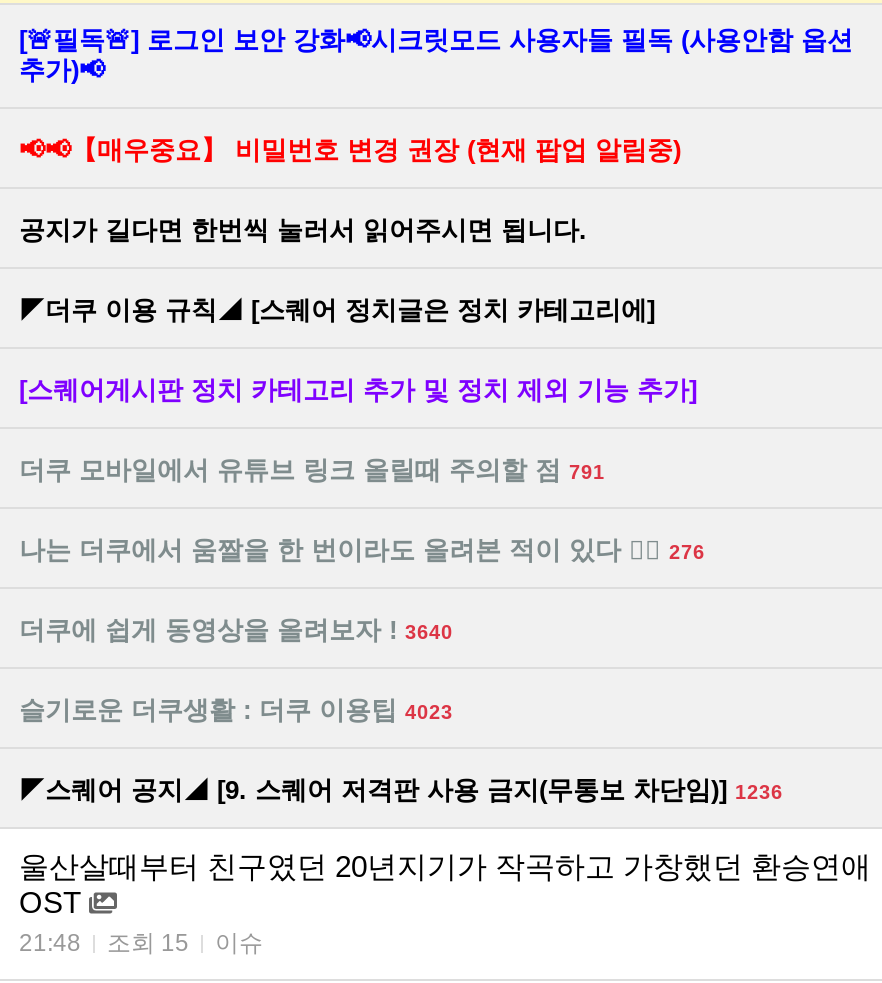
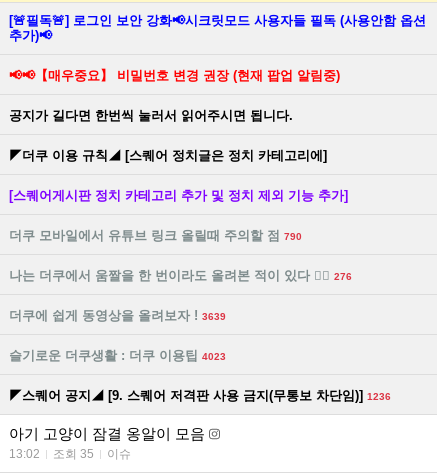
[19,454,605,484] 더쿠 모바일에서 유튜브 링크 올릴때 주의할 점 791 -> [9,228,302,243] 더쿠 모바일에서 유튜브 링크 올릴때 주의할 점 790
[19,614,453,644] 더쿠에 쉽게 동영상을 올려보자 ! 3640 -> [9,308,226,323] 더쿠에 쉽게 동영상을 올려보자 ! 3639
[19,848,871,956] 울산살때부터 친구였던 20년지기가 작곡하고 가창했던 환승연애 | OST | 21:48 | 조회 15 -> [9,425,205,461] 아기 고양이 잠결 옹알이 모음 | 13:02 | 조회 35

